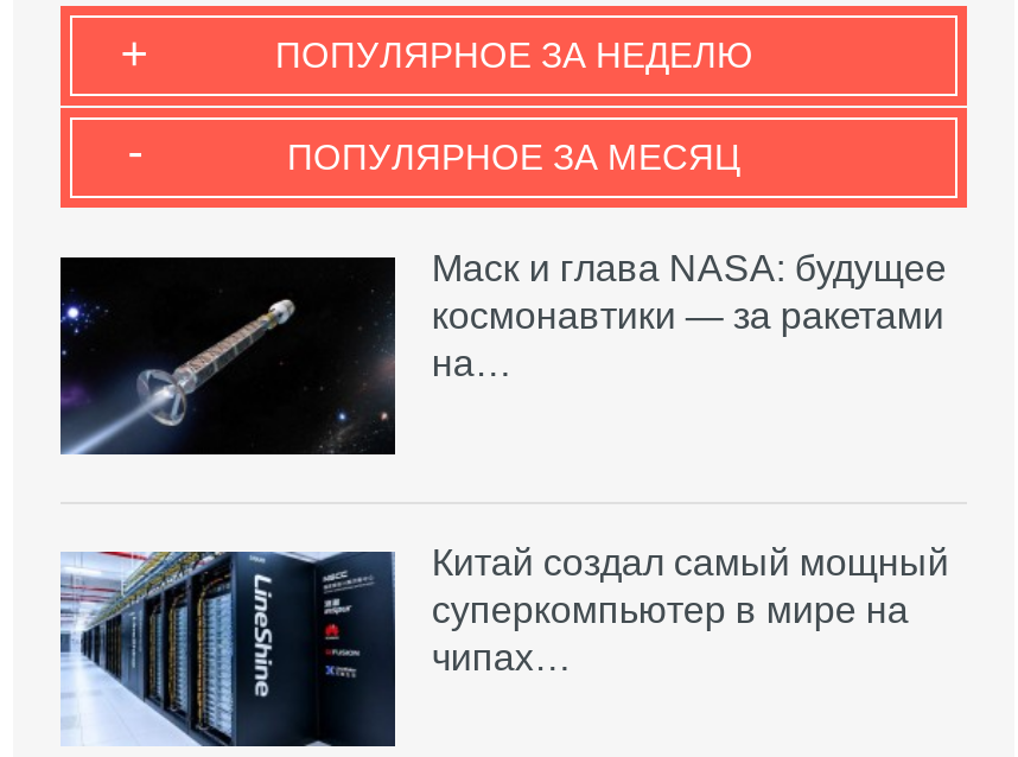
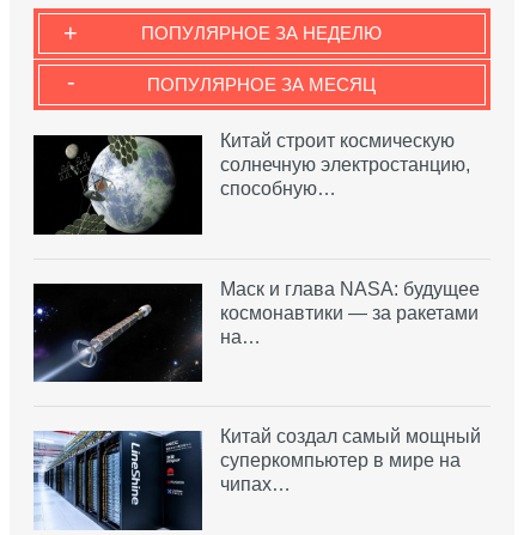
none -> [32,130,471,236] [image] | Китай строит космическую | солнечную электростанцию, | способную…

